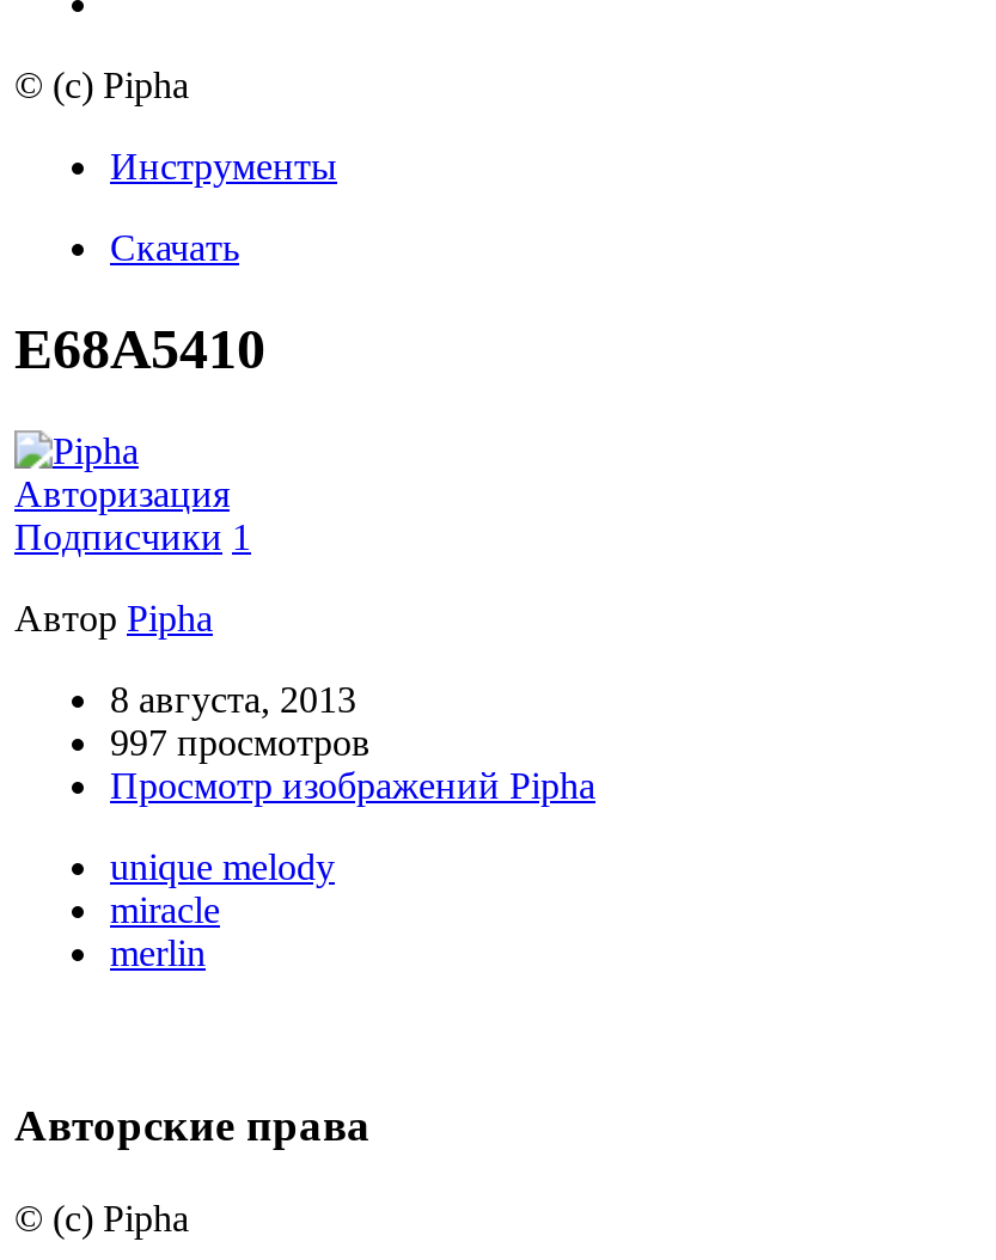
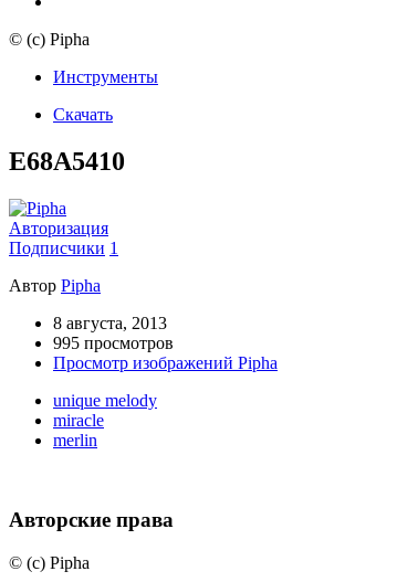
[110,721,371,762] 997 просмотров -> [53,333,174,352] 995 просмотров

